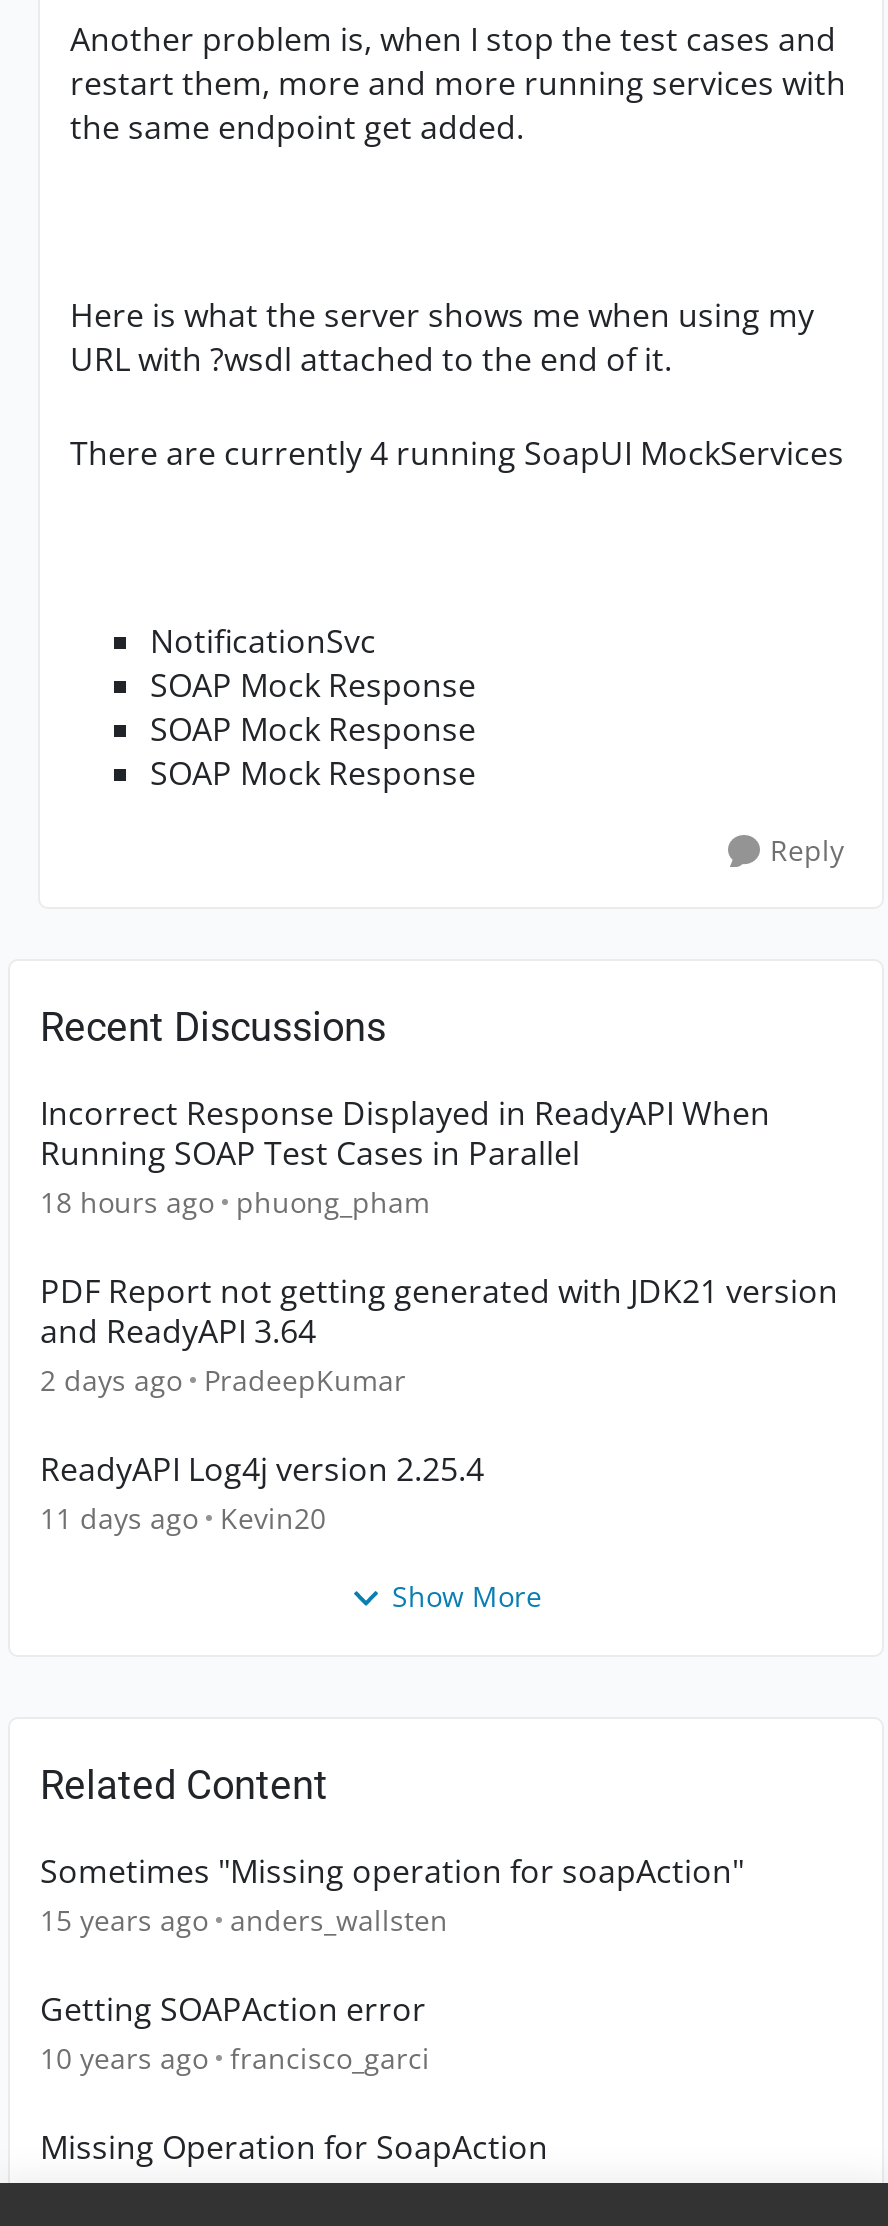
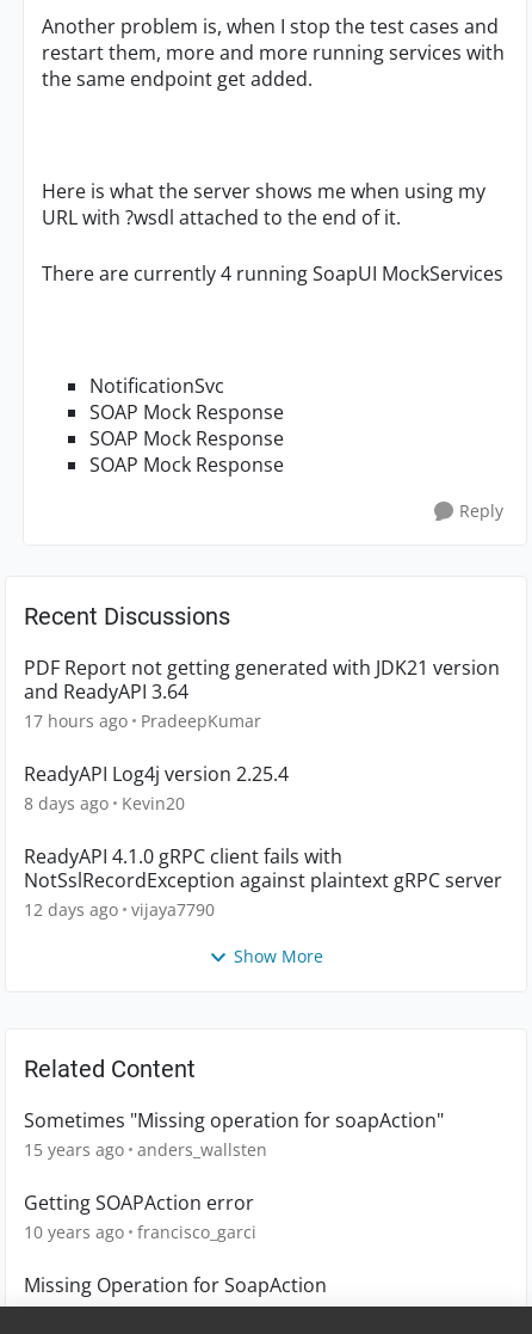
[40,1091,770,1221] Incorrect Response Displayed in ReadyAPI When | Running SOAP Test Cases in Parallel | 18 hours ago phuong_pham -> none
moved [40,1269,838,1353] -> [24,654,500,705]: PDF Report not getting generated with JDK21 version | and ReadyAPI 3.64
[40,1361,406,1399] 2 days ago PradeepKumar -> [24,709,261,732] 17 hours ago PradeepKumar
moved [40,1447,484,1491] -> [24,761,289,787]: ReadyAPI Log4j version 2.25.4
[40,1499,326,1537] 11 days ago Kevin20 -> [24,792,502,921] 8 days ago Kevin20 | ReadyAPI 4.1.0 gRPC client fails with | NotSslRecordException against plaintext gRPC server | 12 days ago vijaya7790

